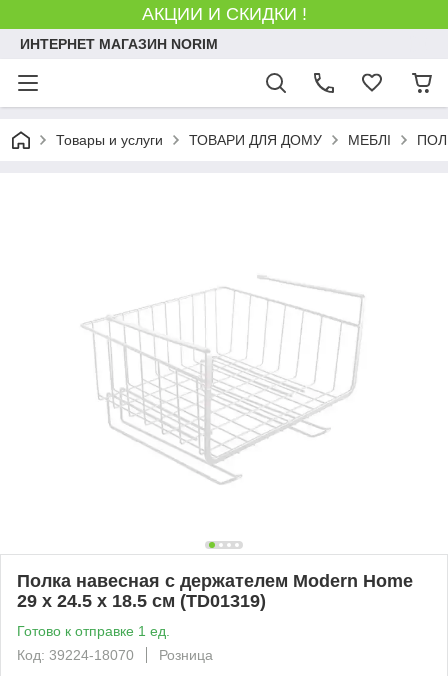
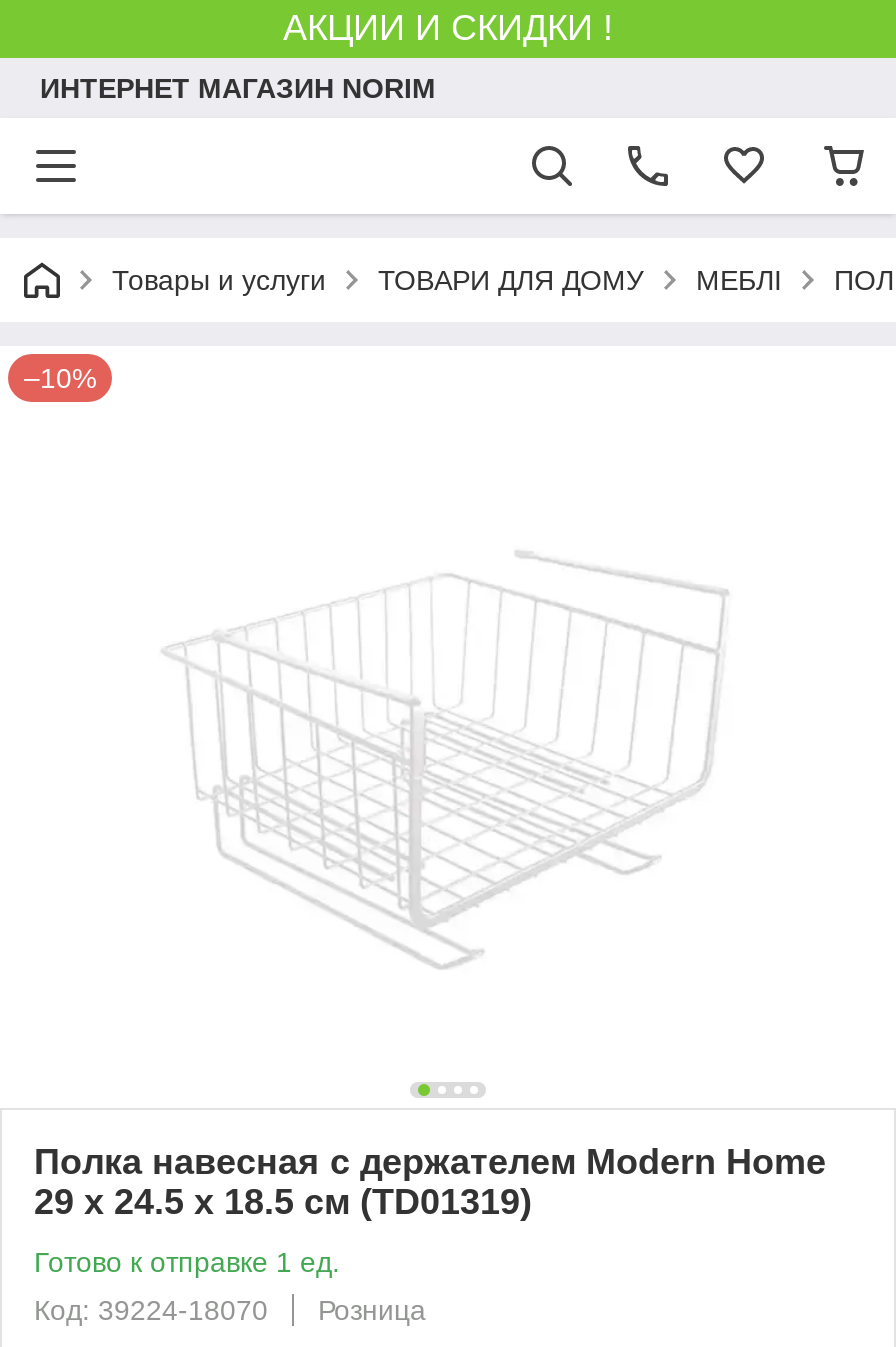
none -> [24,362,96,394] –10%

